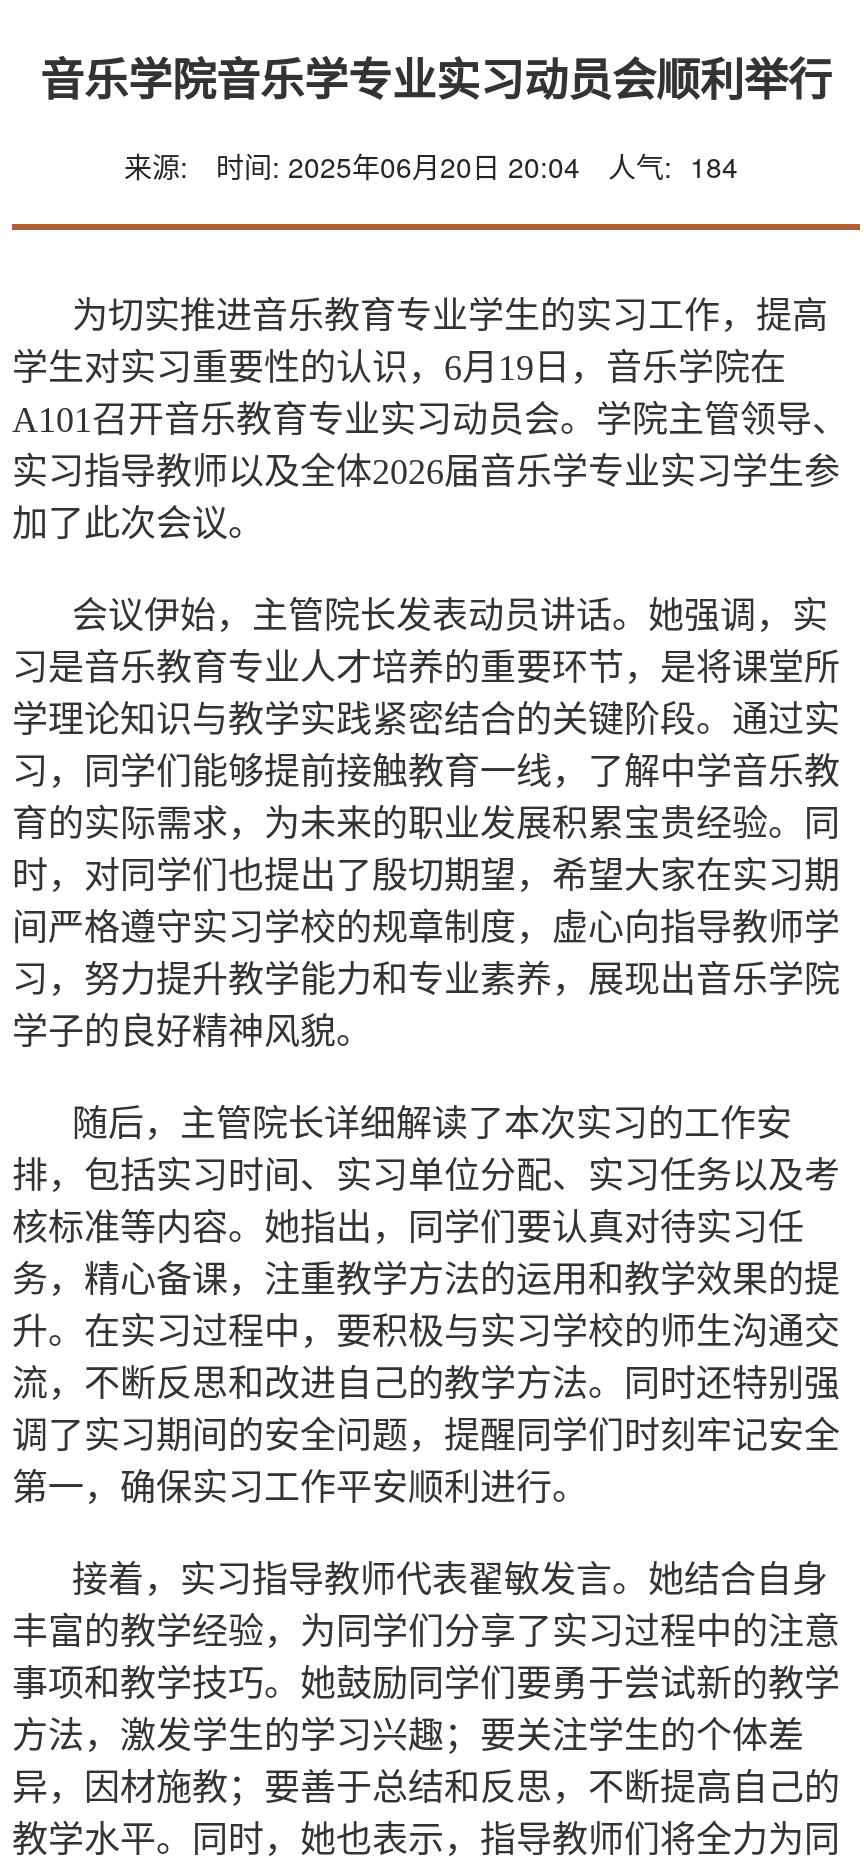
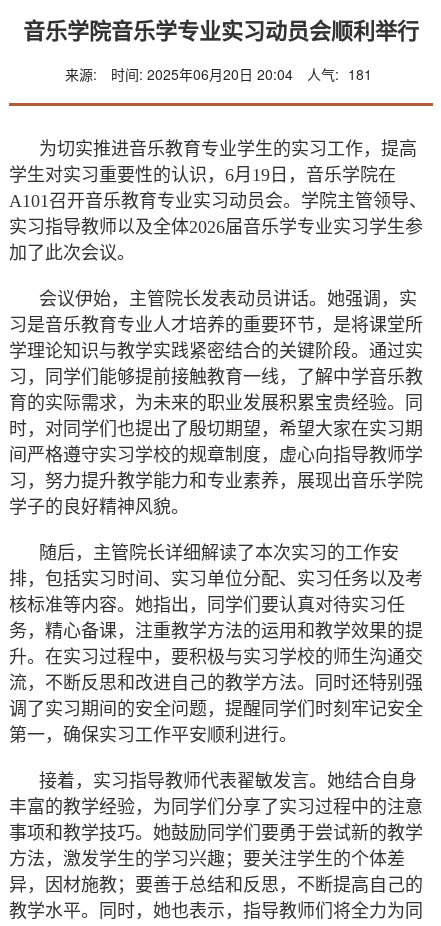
[124,146,738,186] 来源: 时间: 2025年06月20日 20:04 人气: 184 -> [65,64,372,84] 来源: 时间: 2025年06月20日 20:04 人气: 181

